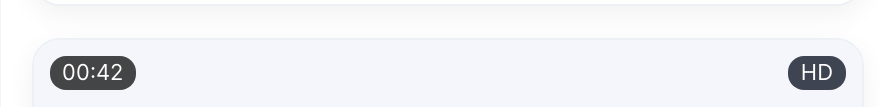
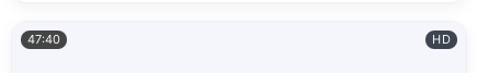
[62,57,124,85] 00:42 -> [27,31,60,46] 47:40

